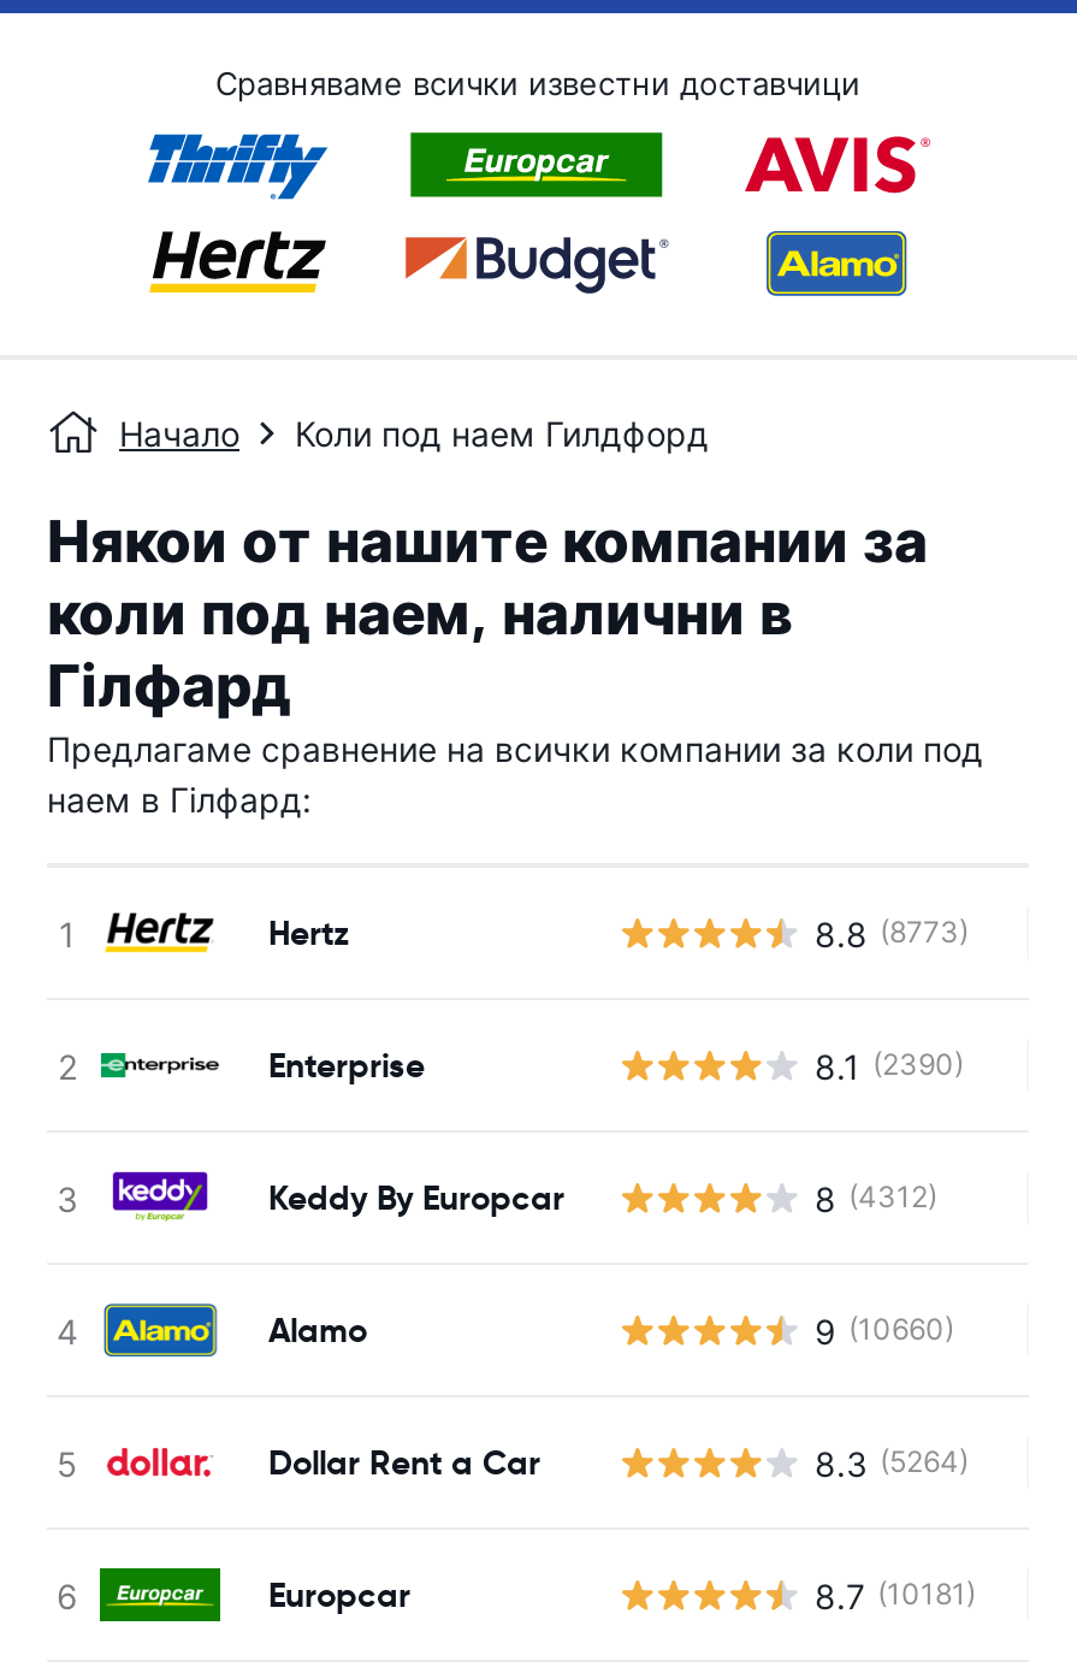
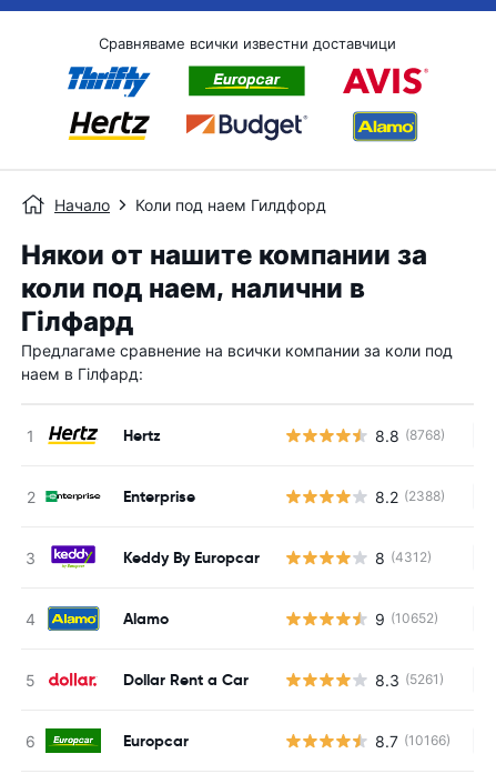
[815,912,969,953] 8.8 (8773) -> [375,426,445,445] 8.8 (8768)
[815,1045,964,1086] 8.1 (2390) -> [375,487,445,506] 8.2 (2388)
[815,1310,954,1350] 9 (10660) -> [375,609,438,628] 9 (10652)
[815,1442,969,1483] 8.3 (5264) -> [375,670,444,689] 8.3 (5261)
[815,1574,976,1615] 8.7 (10181) -> [375,731,451,750] 8.7 (10166)

